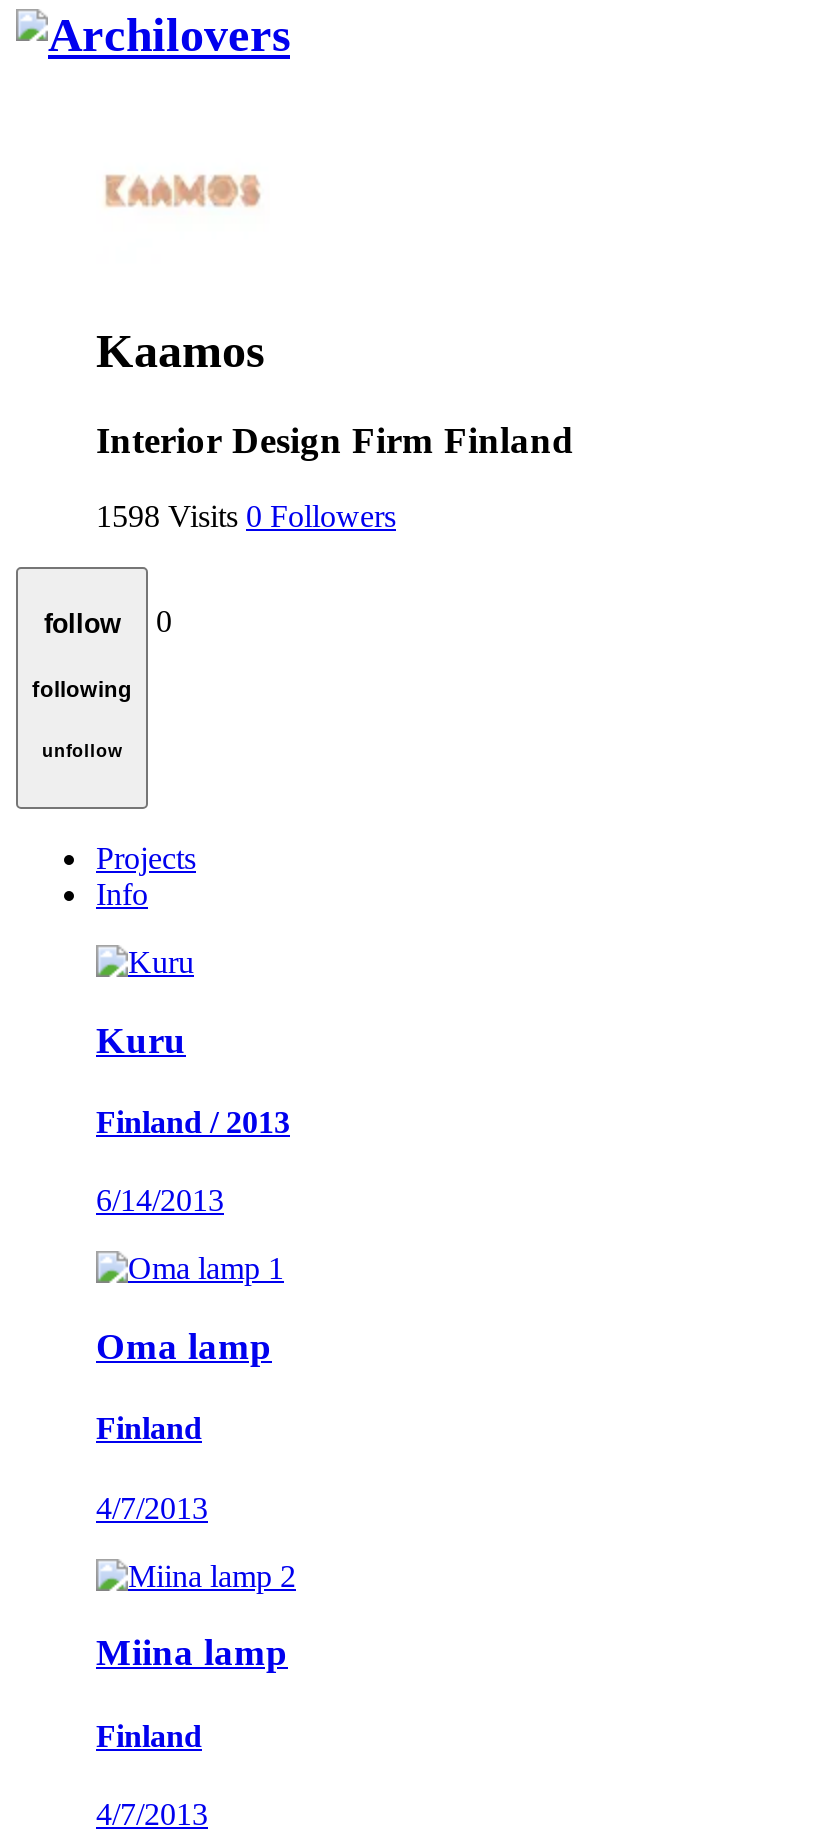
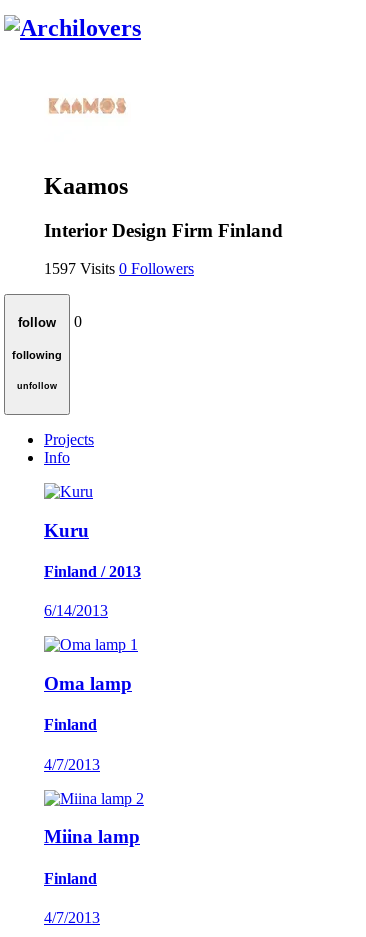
[96,500,396,534] 1598 Visits 0 Followers -> [44,260,194,277] 1597 Visits 0 Followers

